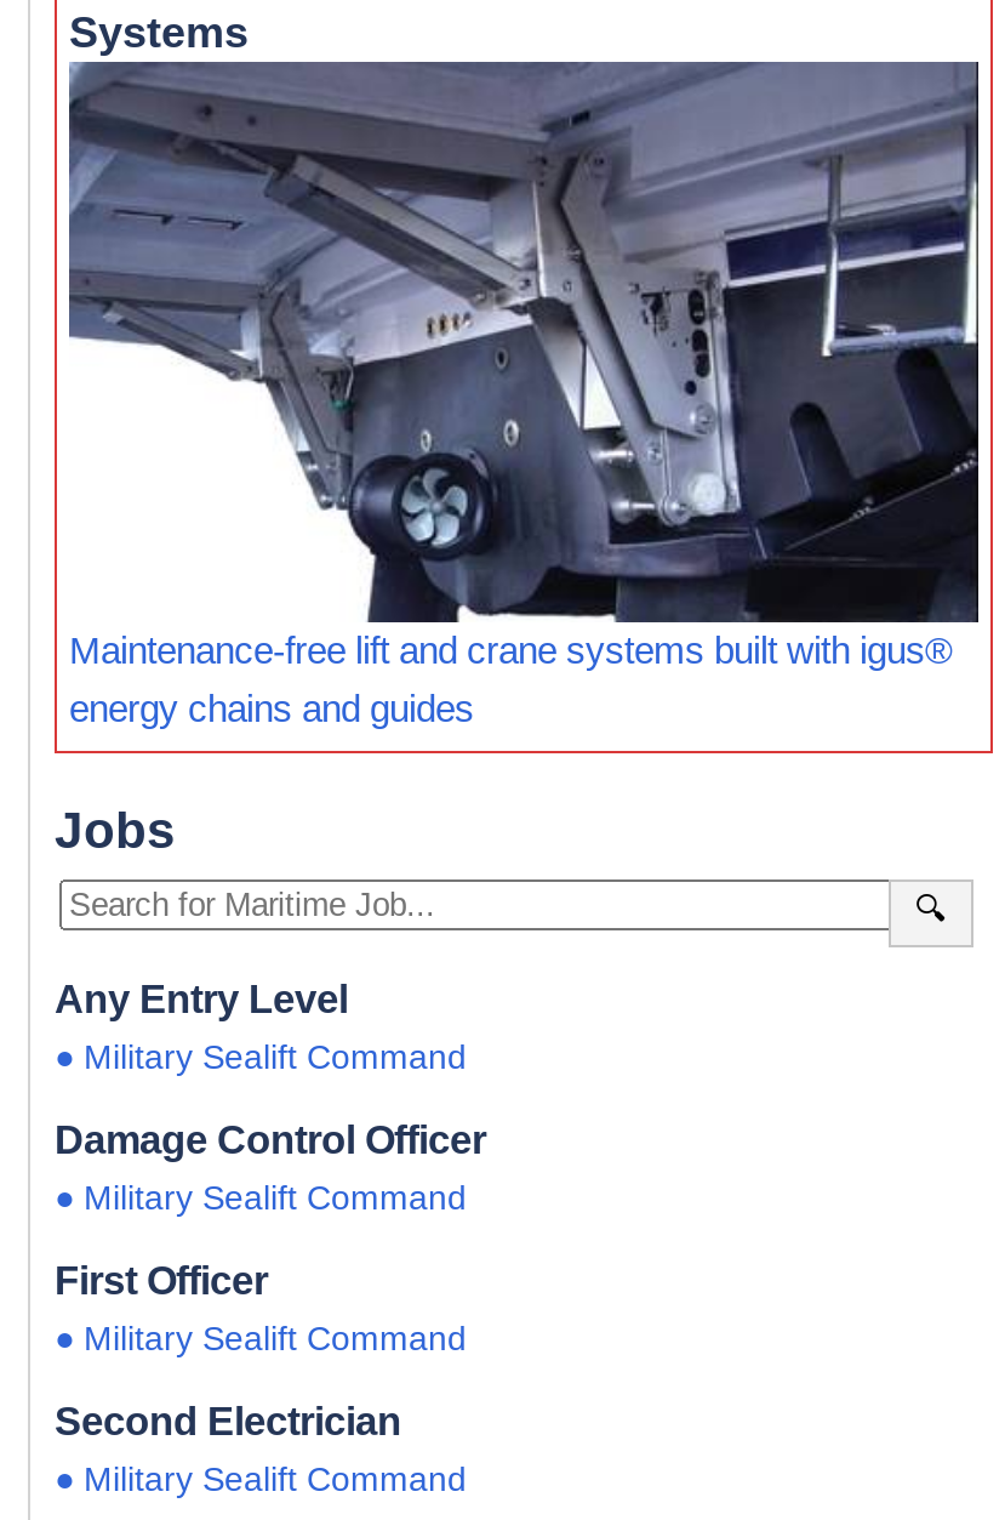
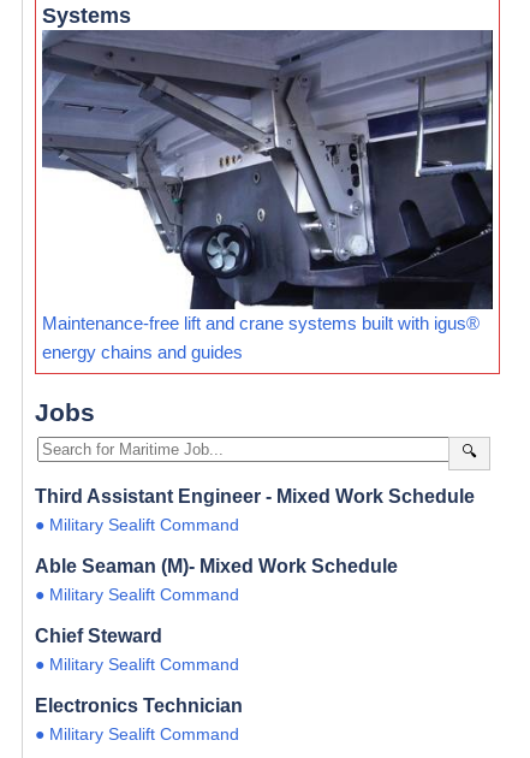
[55,977,348,1020] Any Entry Level -> [35,484,475,506] Third Assistant Engineer - Mixed Work Schedule
[55,1117,486,1161] Damage Control Officer -> [35,554,398,576] Able Seaman (M)- Mixed Work Schedule
[55,1258,268,1302] First Officer -> [35,624,162,646] Chief Steward
[55,1399,401,1443] Second Electrician -> [35,694,243,715] Electronics Technician

